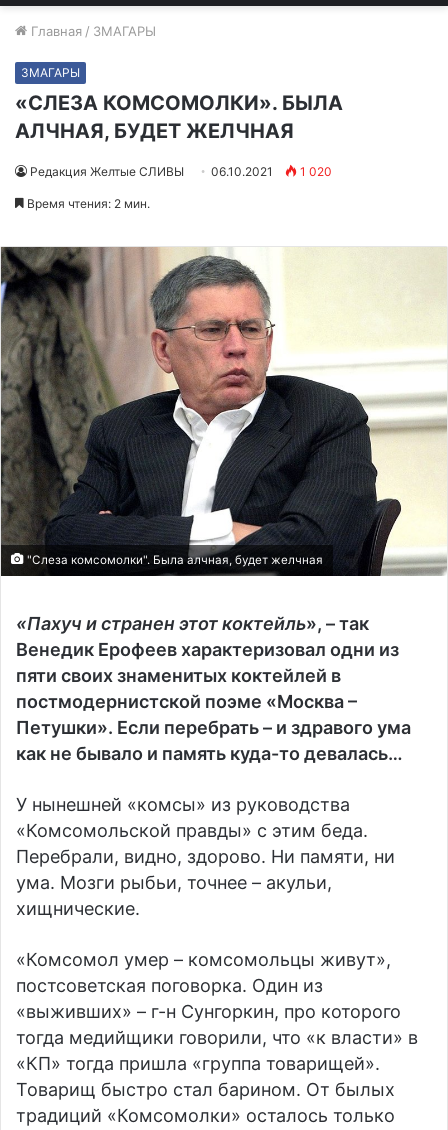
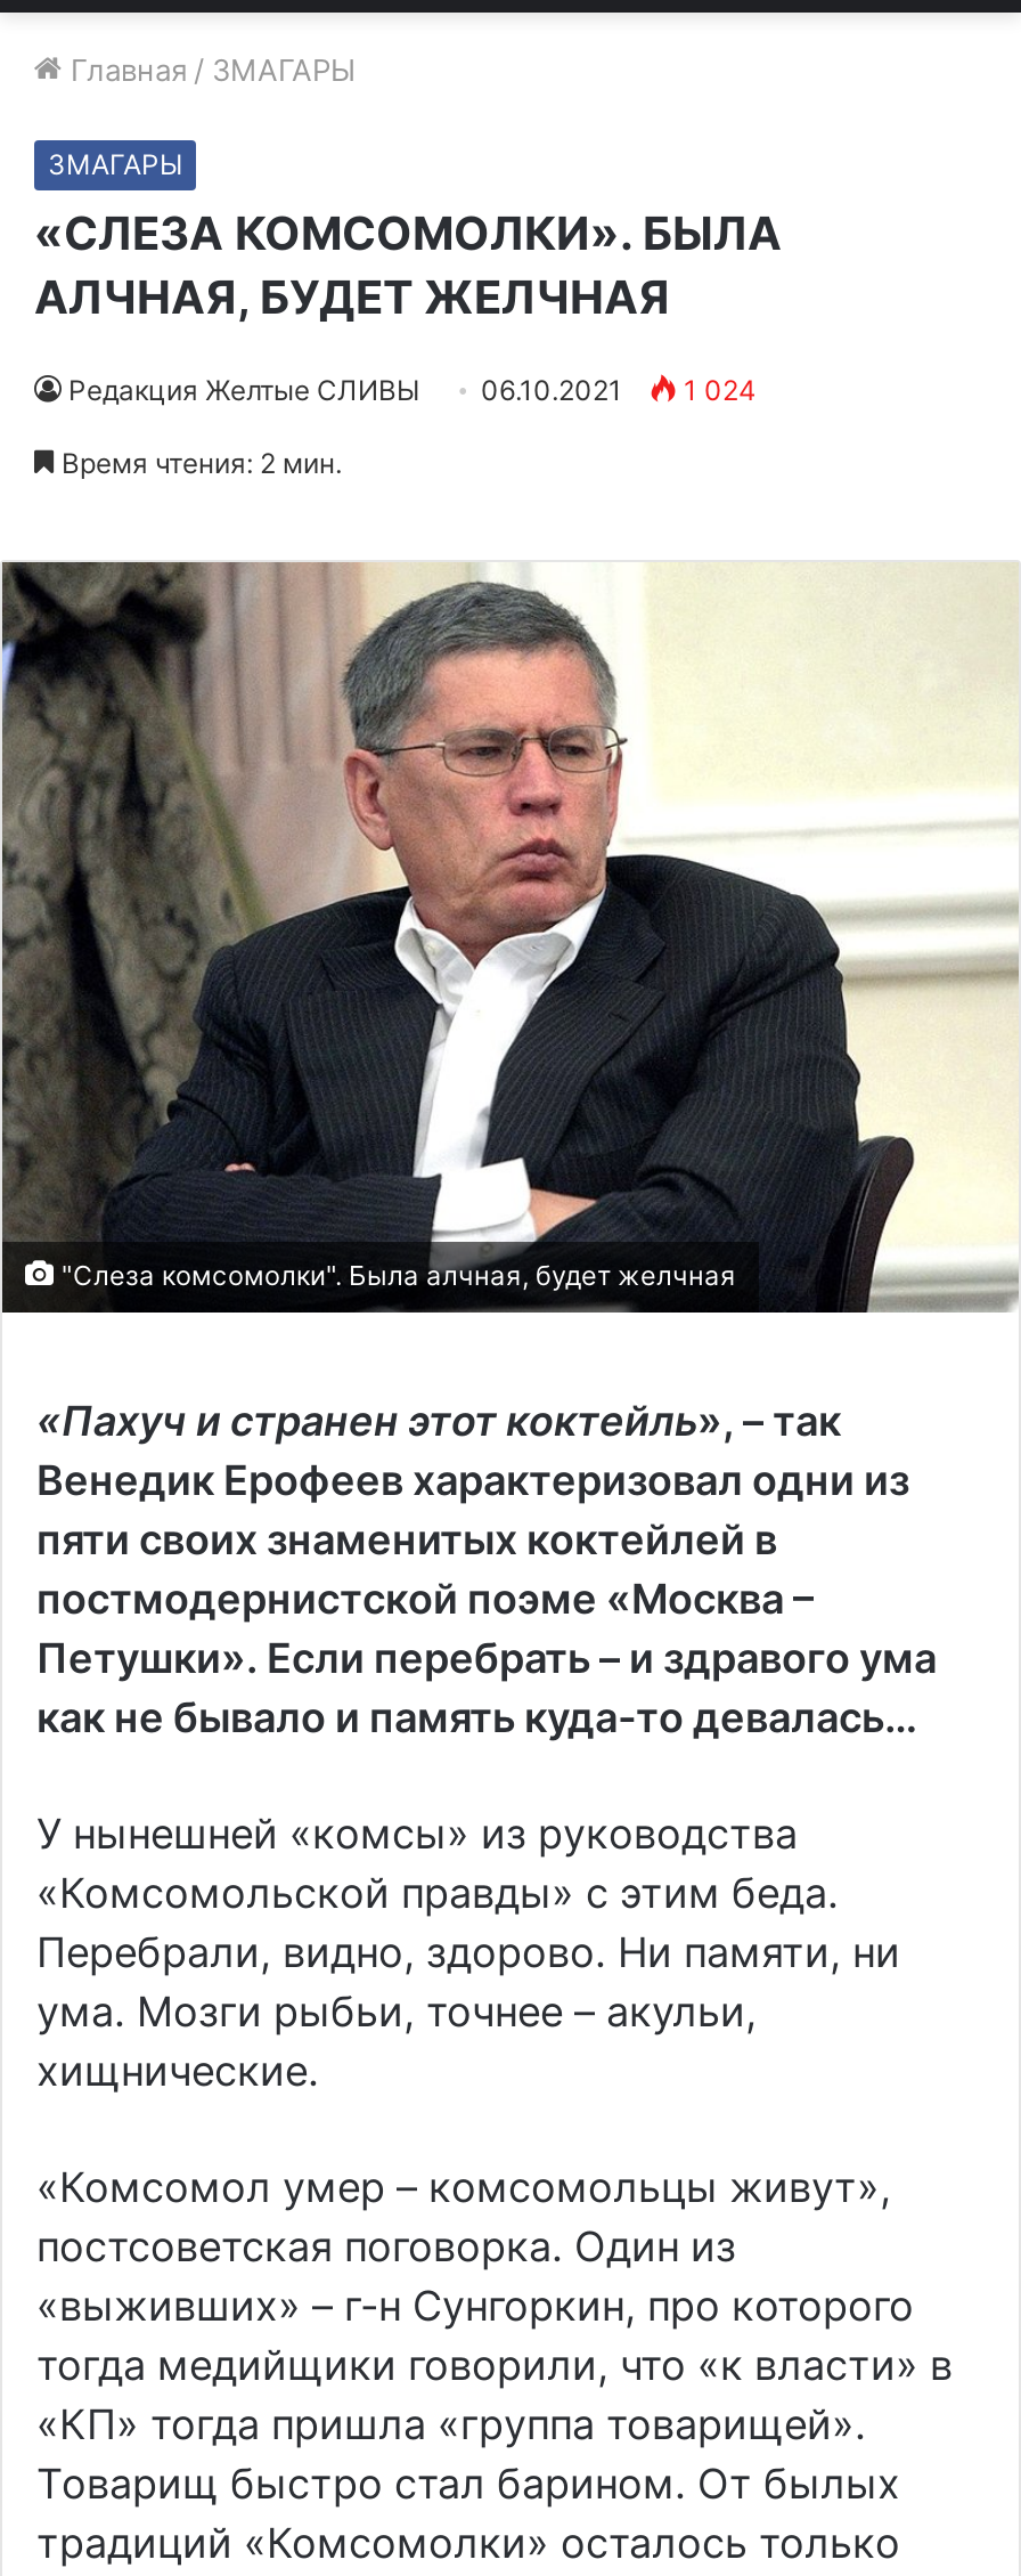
[30,164,332,179] Редакция Желтые СЛИВЫ 06.10.2021 1 020 -> [68,373,757,407] Редакция Желтые СЛИВЫ 06.10.2021 1 024

